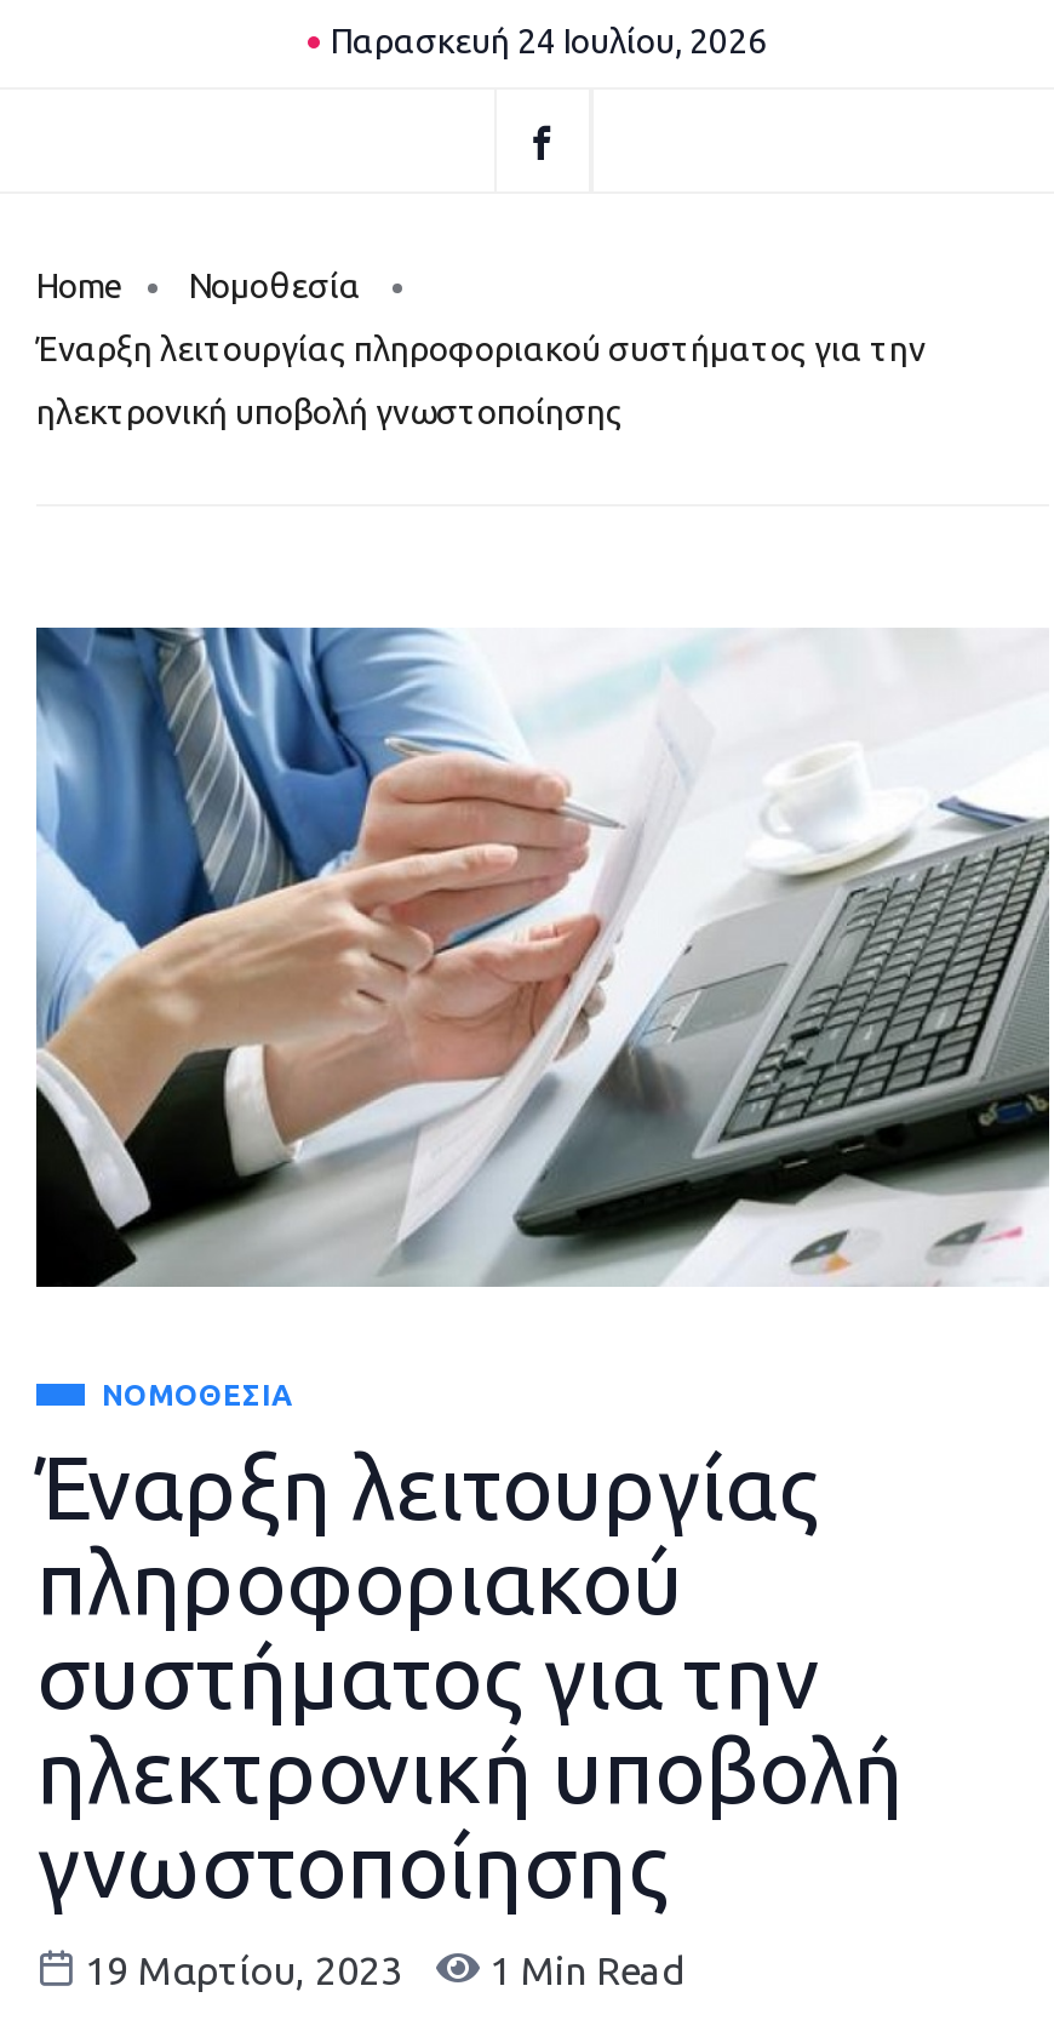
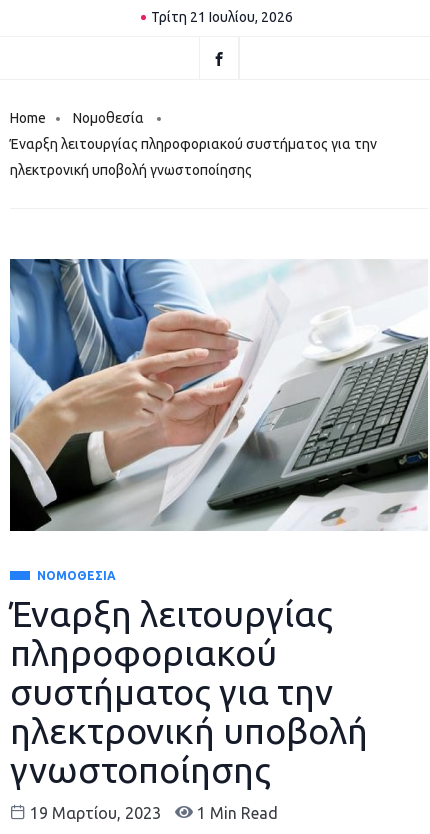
[331,22,767,61] Παρασκευή 24 Ιουλίου, 2026 -> [150,9,292,25] Τρίτη 21 Ιουλίου, 2026

